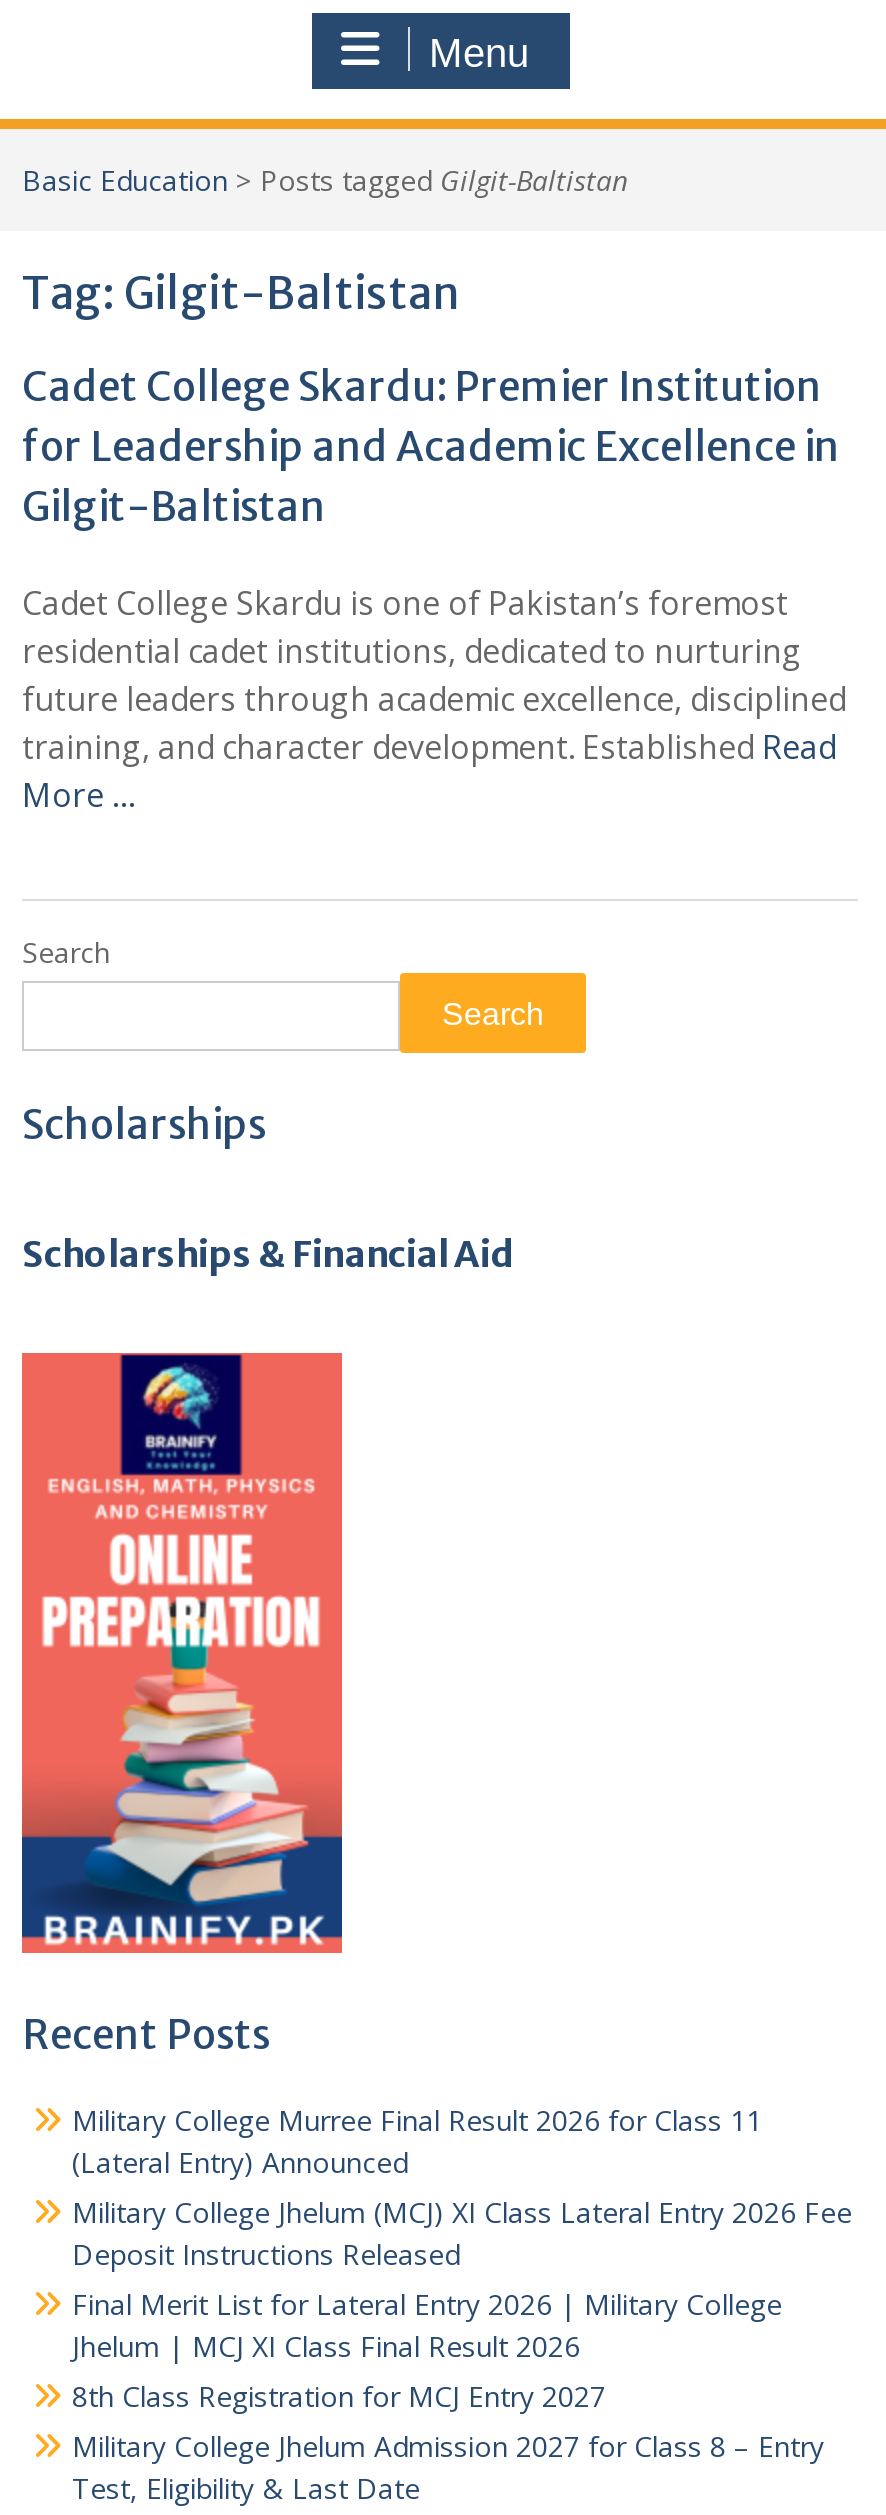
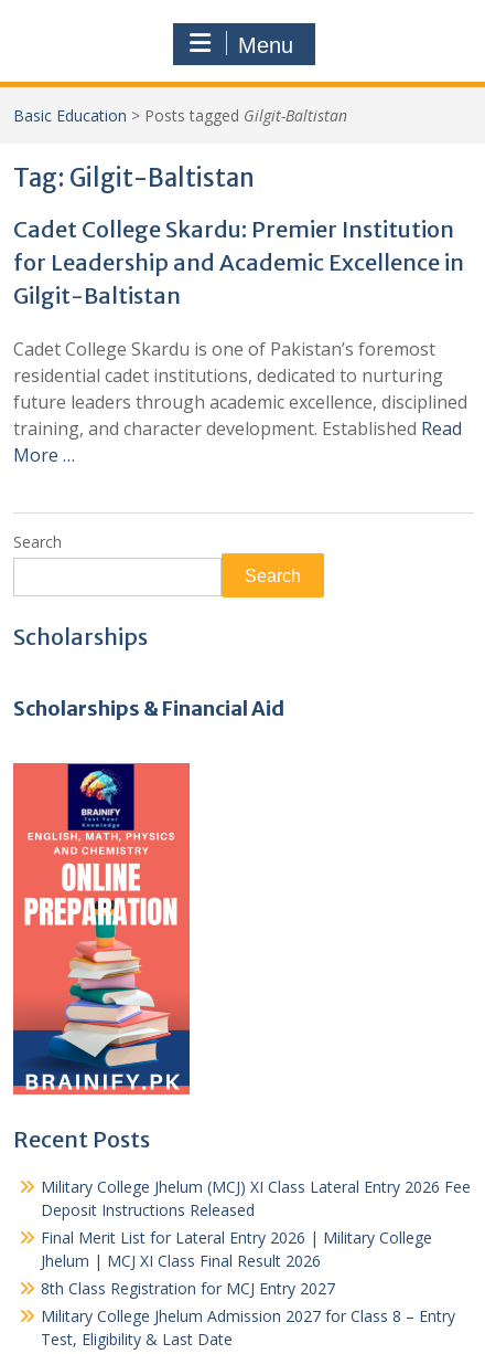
[72,2101,762,2181] Military College Murree Final Result 2026 for Class 11 | (Lateral Entry) Announced -> none

